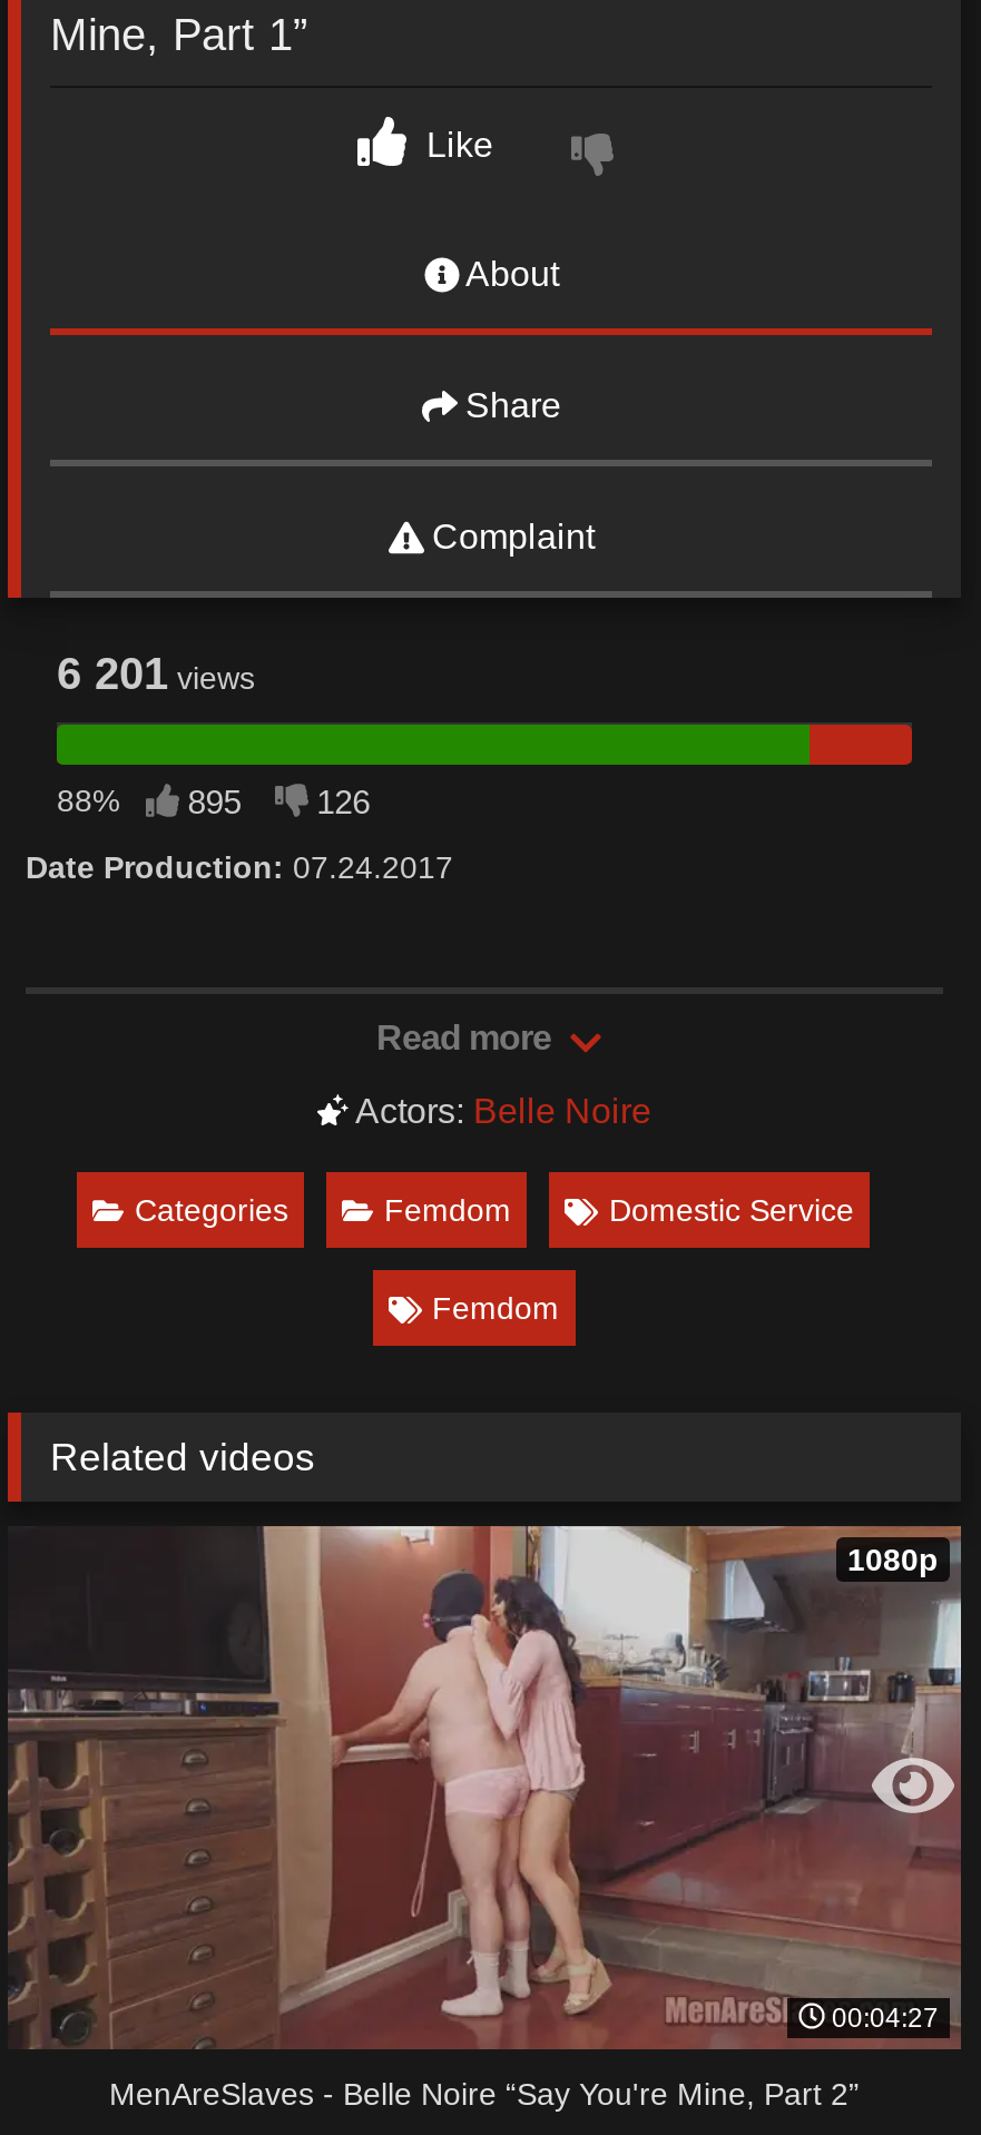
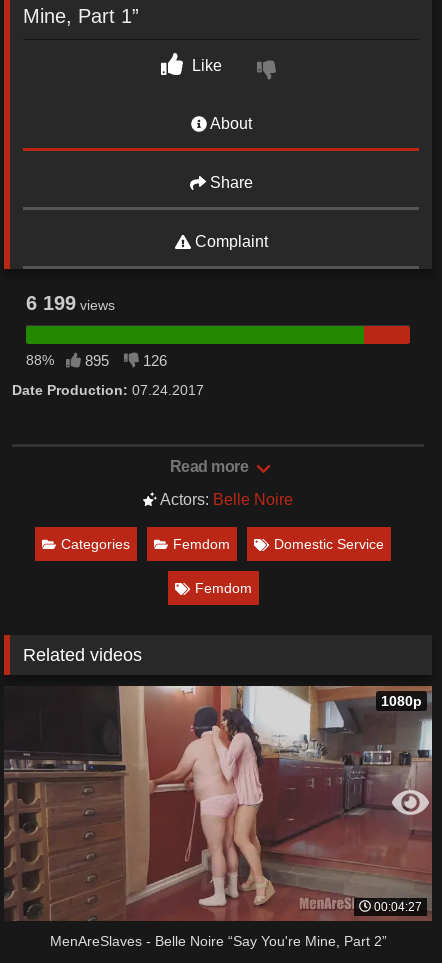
[57,648,255,697] 6 201 views -> [26,292,115,314] 6 199 views

